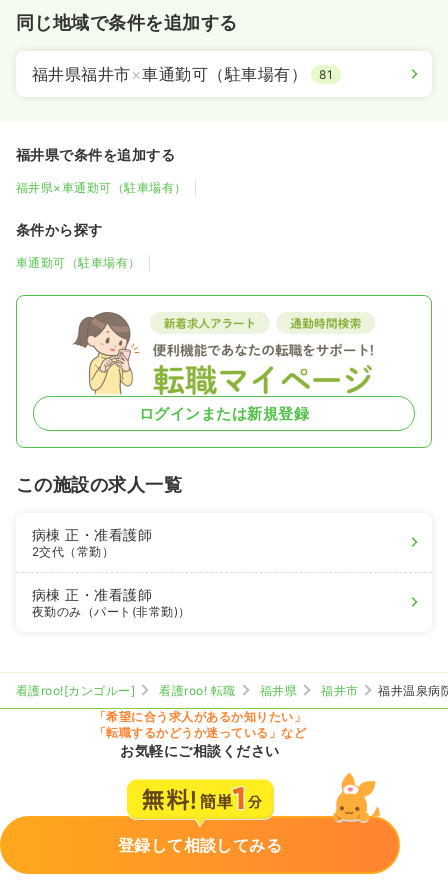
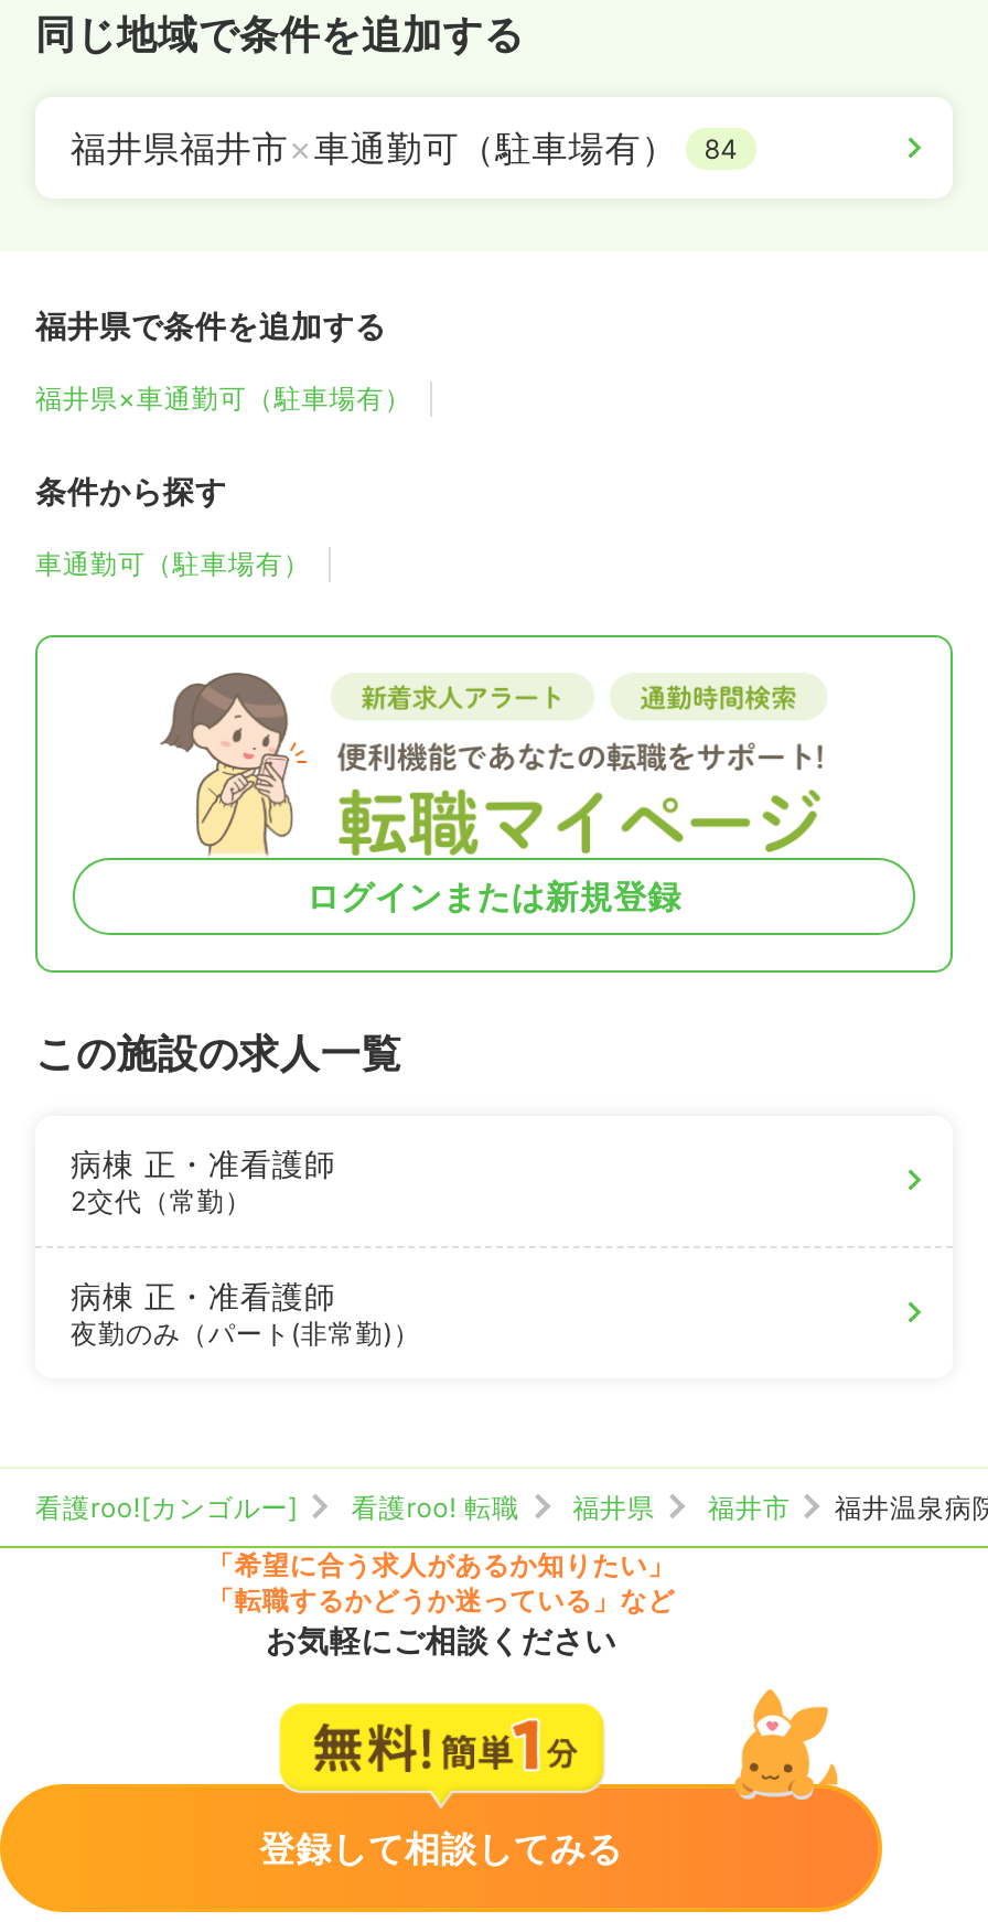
[32,64,333,84] 福井県福井市×車通勤可（駐車場有） 81 -> [71,125,739,169] 福井県福井市×車通勤可（駐車場有） 84

